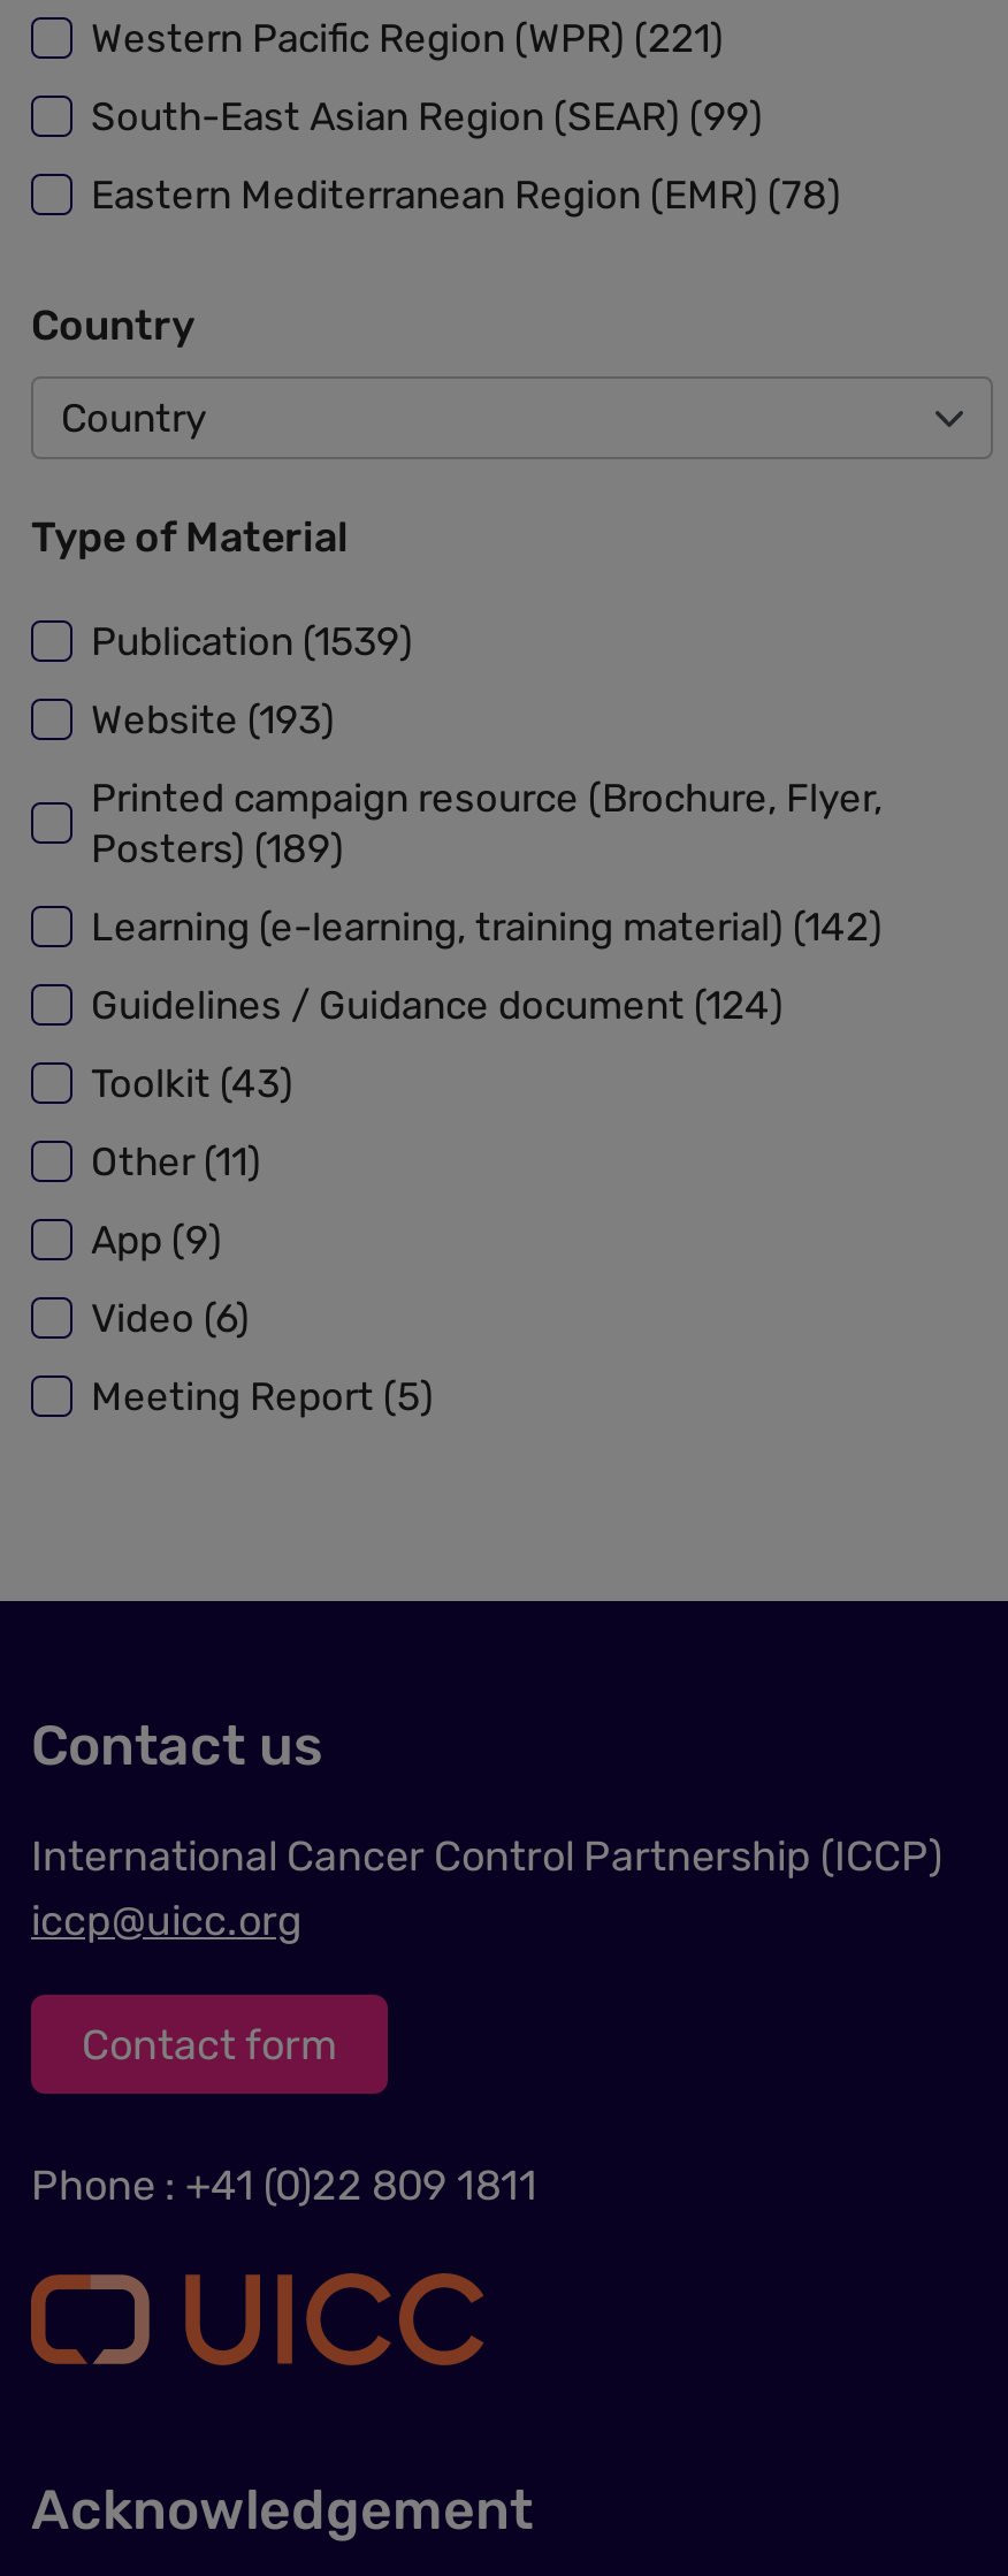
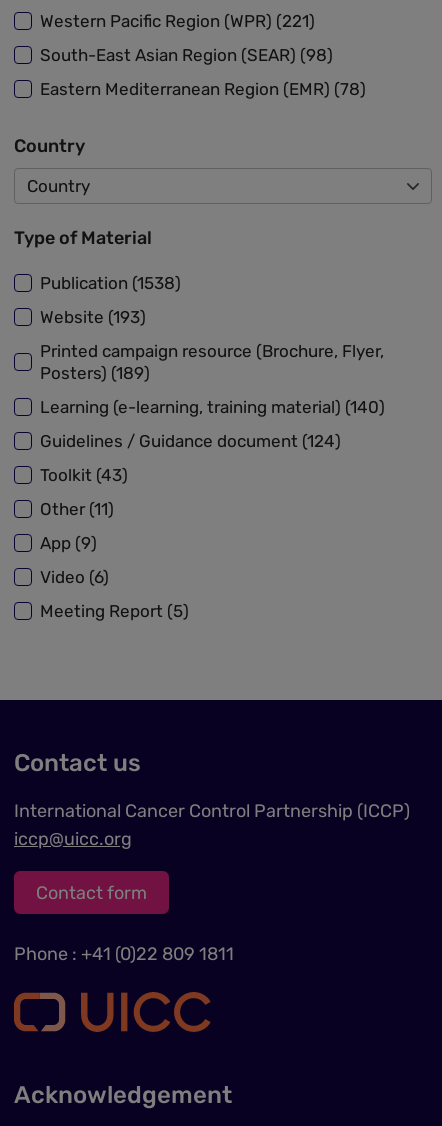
[91,93,763,139] South-East Asian Region (SEAR) (99) -> [40,45,333,65] South-East Asian Region (SEAR) (98)
[91,618,413,664] Publication (1539) -> [40,273,181,293] Publication (1538)
[91,904,883,950] Learning (e-learning, training material) (142) -> [40,397,385,417] Learning (e-learning, training material) (140)

